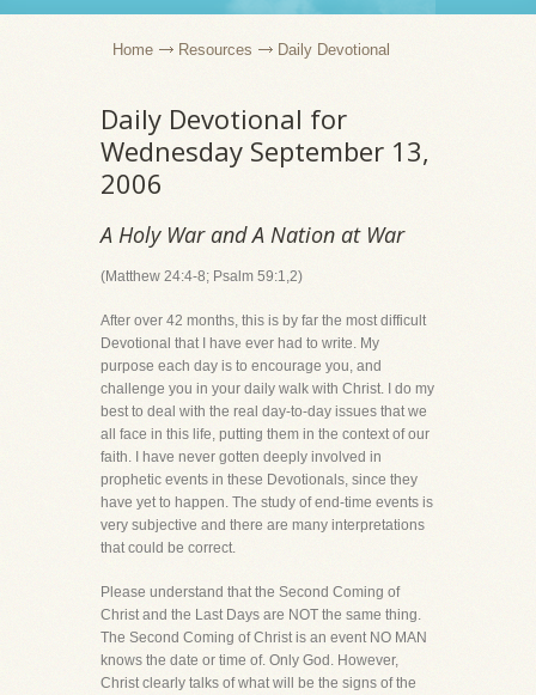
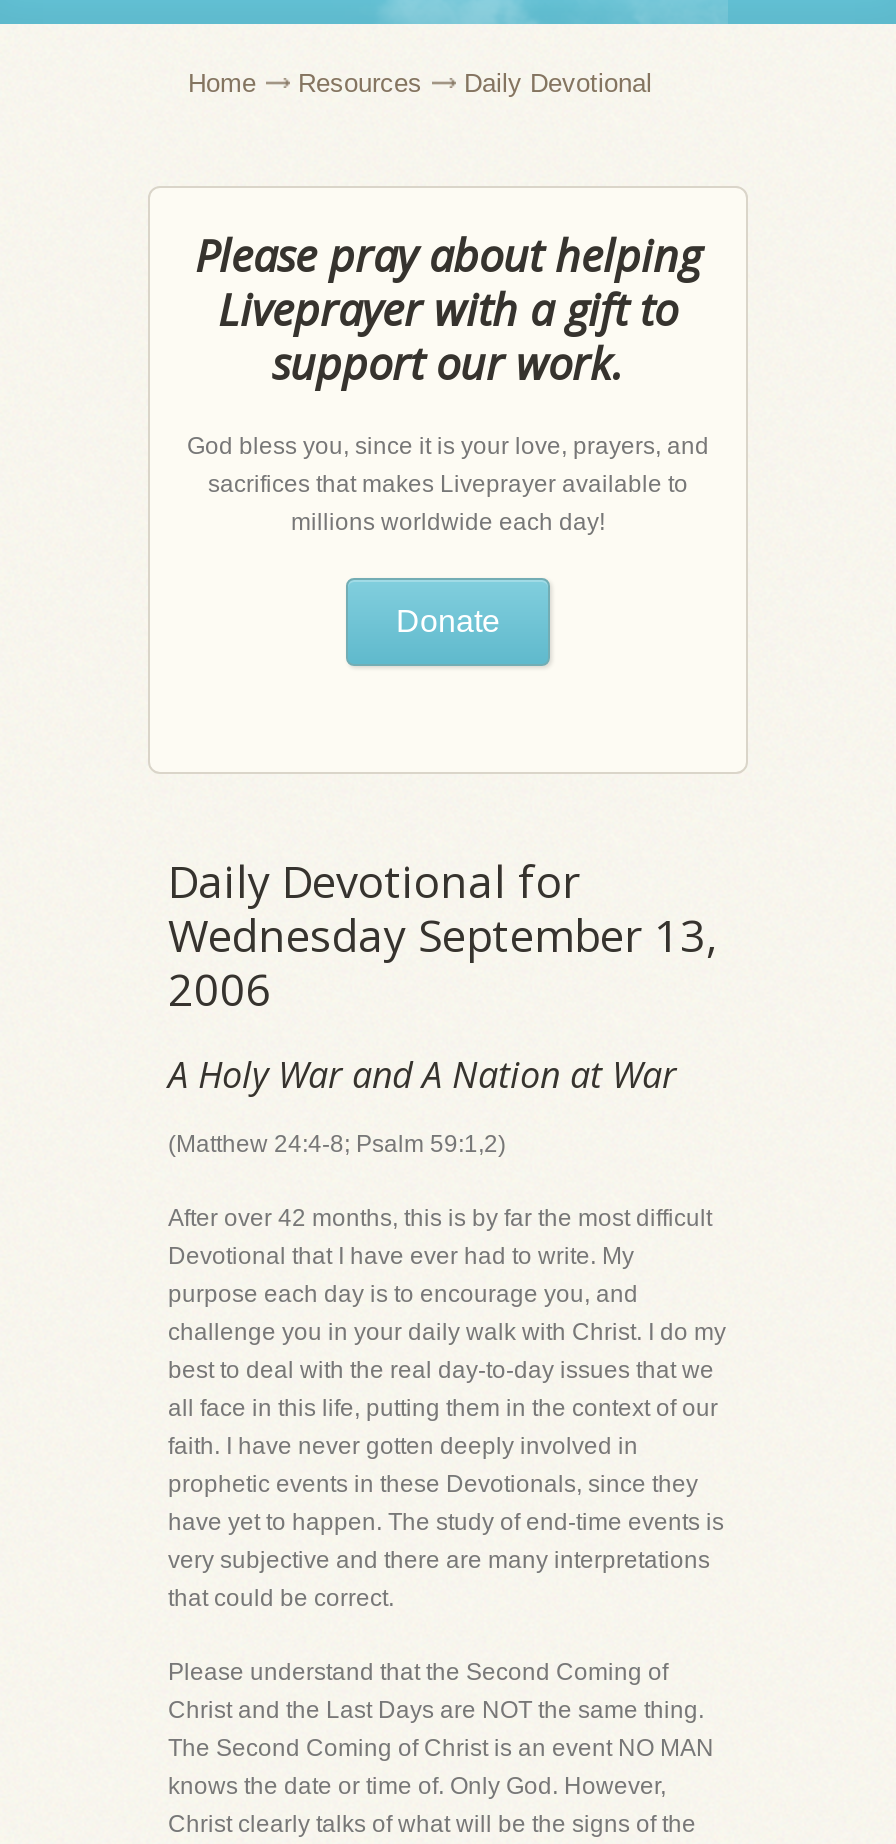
none -> [187,224,709,638] Please pray about helping | Liveprayer with a gift to | support our work. | God bless you, since it is your love, prayers, and | sacrifices that makes Liveprayer available to | millions worldwide each day! | Donate

